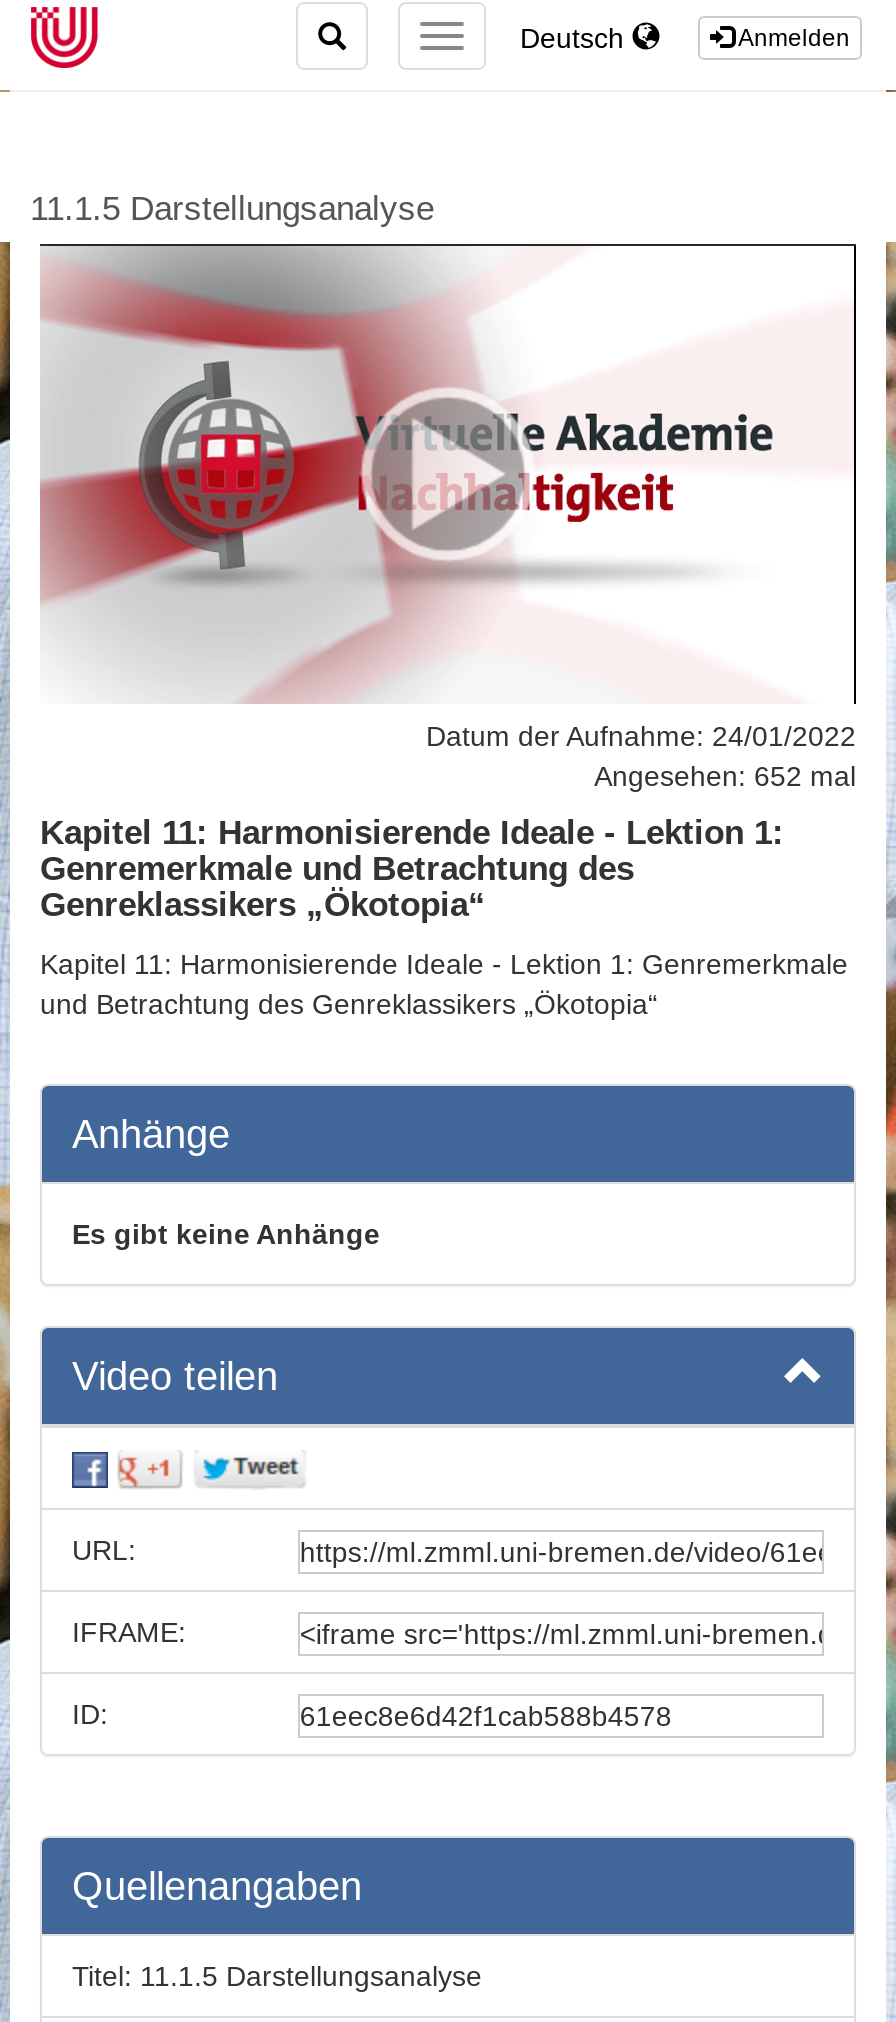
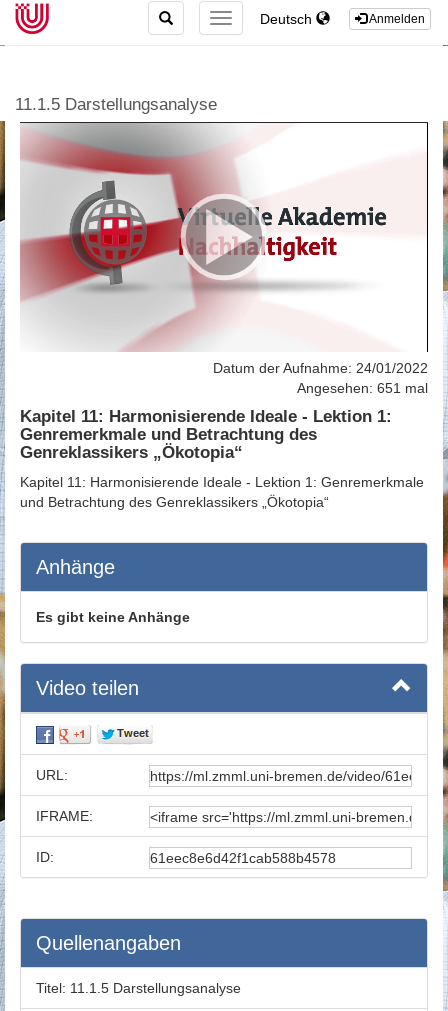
[594,760,856,792] Angesehen: 652 mal -> [297,380,428,396] Angesehen: 651 mal

